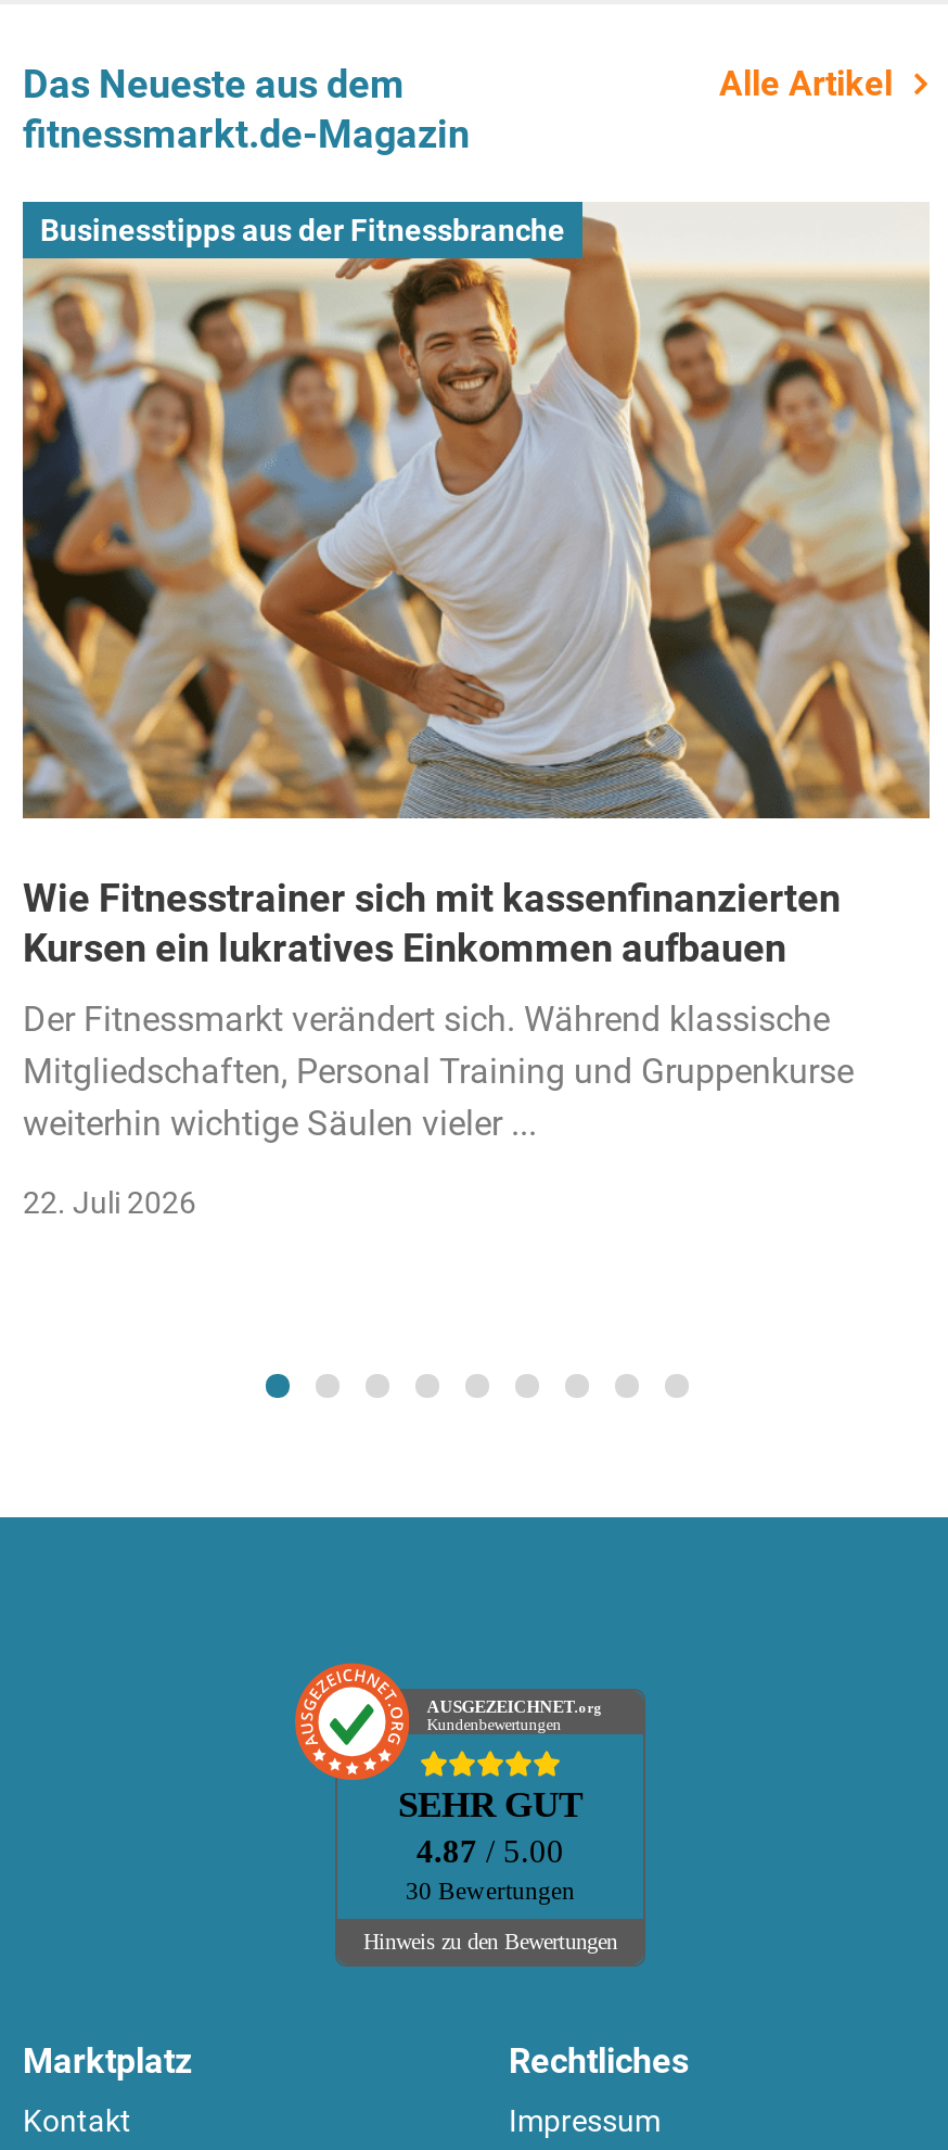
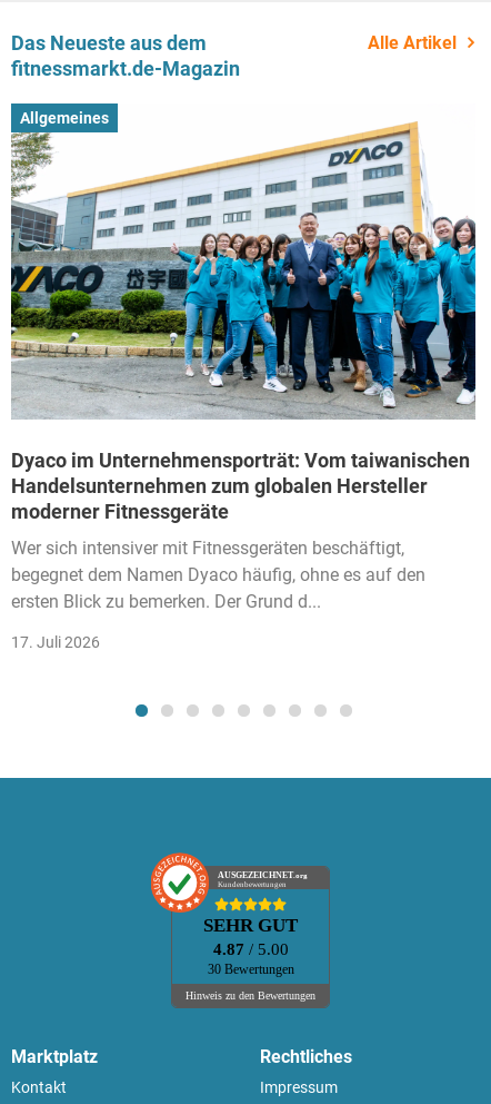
[21,204,932,820] [image] | Businesstipps aus der Fitnessbranche -> [10,109,477,420] [image] | Allgemeines
[23,874,841,970] Wie Fitnesstrainer sich mit kassenfinanzierten | Kursen ein lukratives Einkommen aufbauen -> [11,448,470,523] Dyaco im Unternehmensporträt: Vom taiwanischen | Handelsunternehmen zum globalen Hersteller | moderner Fitnessgeräte
[23,998,854,1143] Der Fitnessmarkt verändert sich. Während klassische | Mitgliedschaften, Personal Training und Gruppenkurse | weiterhin wichtige Säulen vieler ... -> [11,537,425,612] Wer sich intensiver mit Fitnessgeräten beschäftigt, | begegnet dem Namen Dyaco häufig, ohne es auf den | ersten Blick zu bemerken. Der Grund d...
[23,1185,196,1219] 22. Juli 2026 -> [11,633,100,651] 17. Juli 2026

